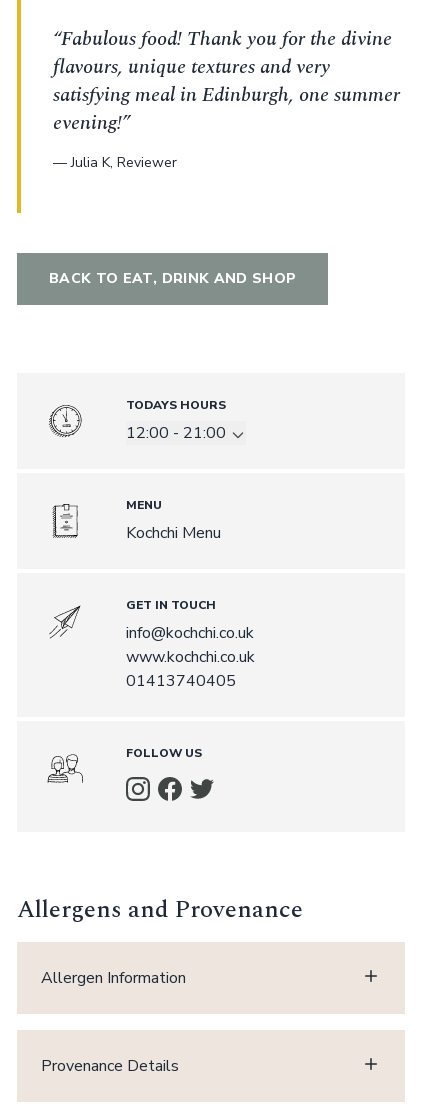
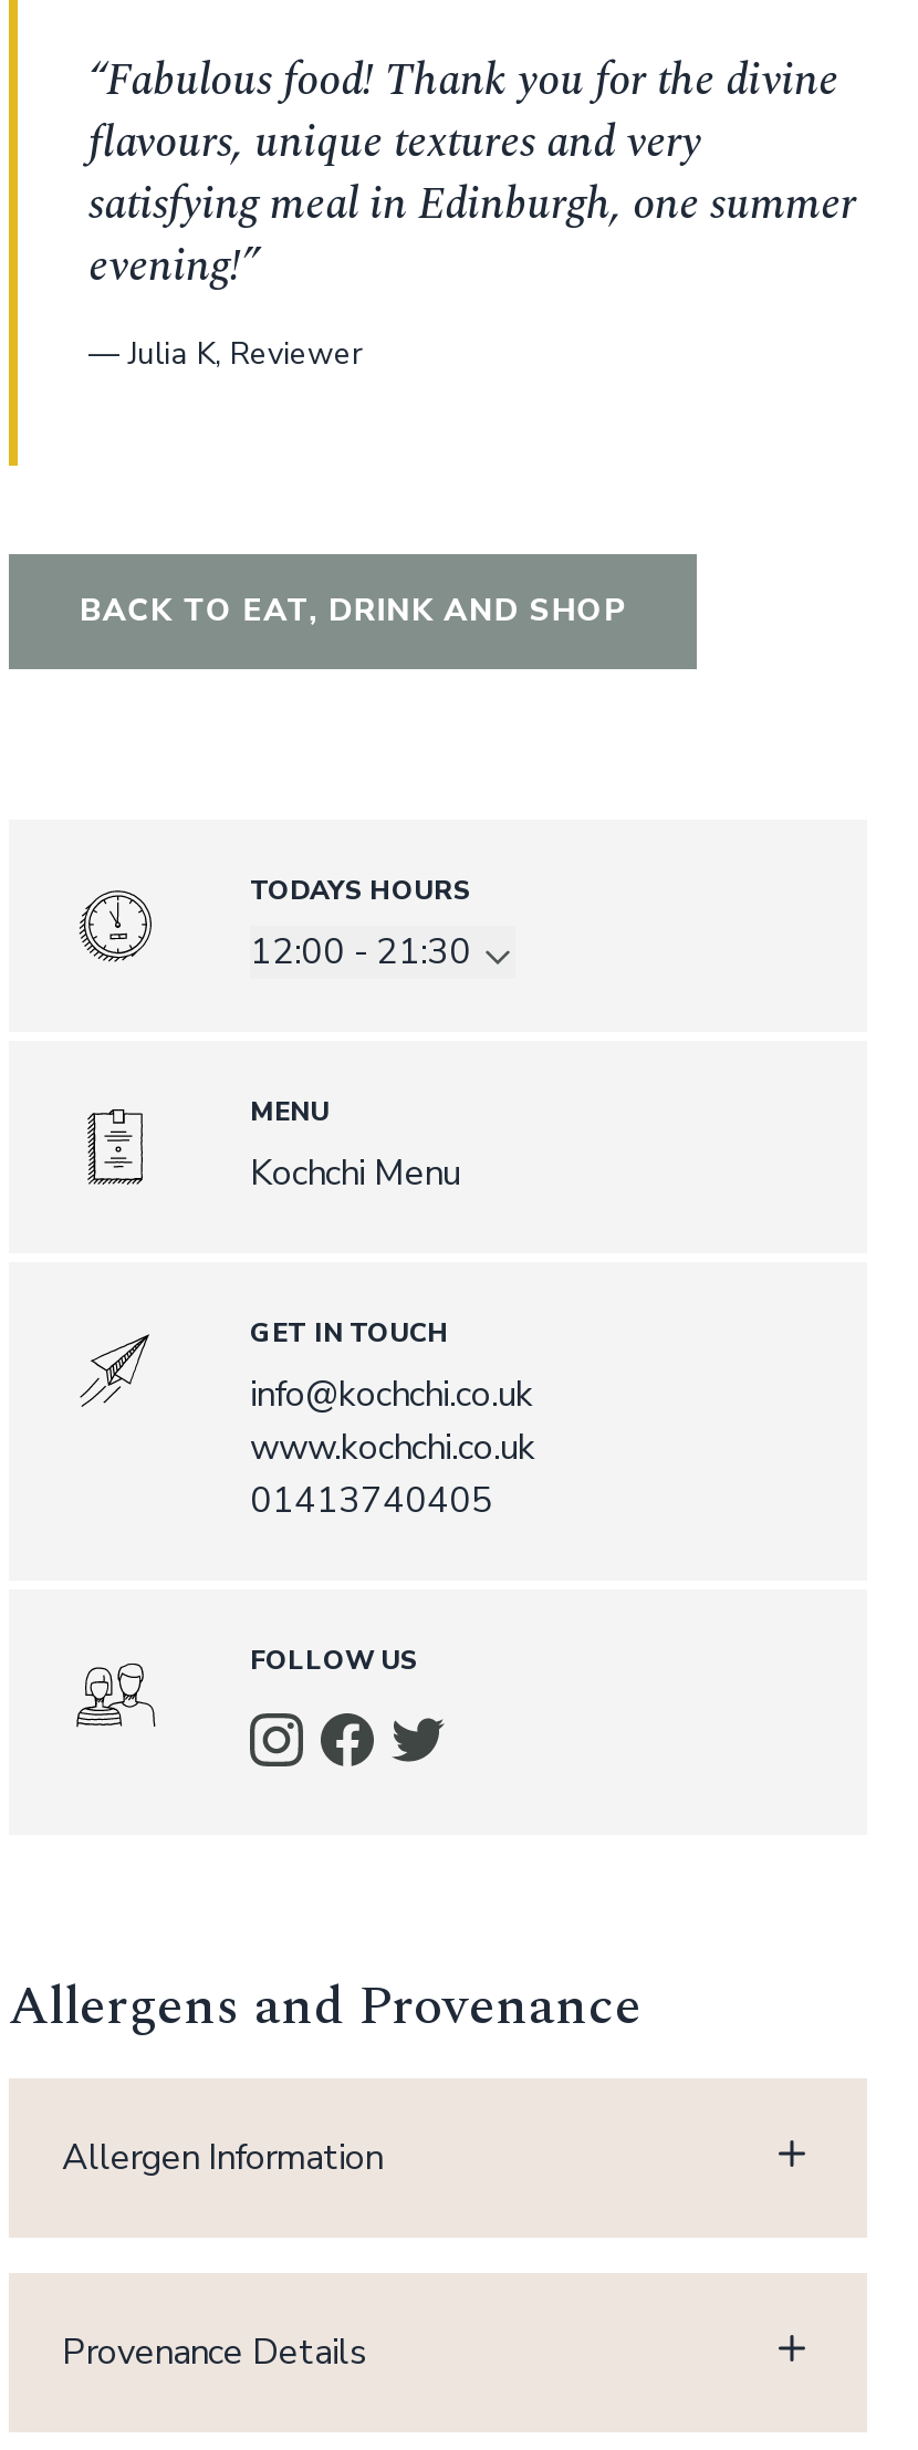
[126,422,230,444] 12:00 - 21:00 -> [250,929,480,978] 12:00 - 21:30

